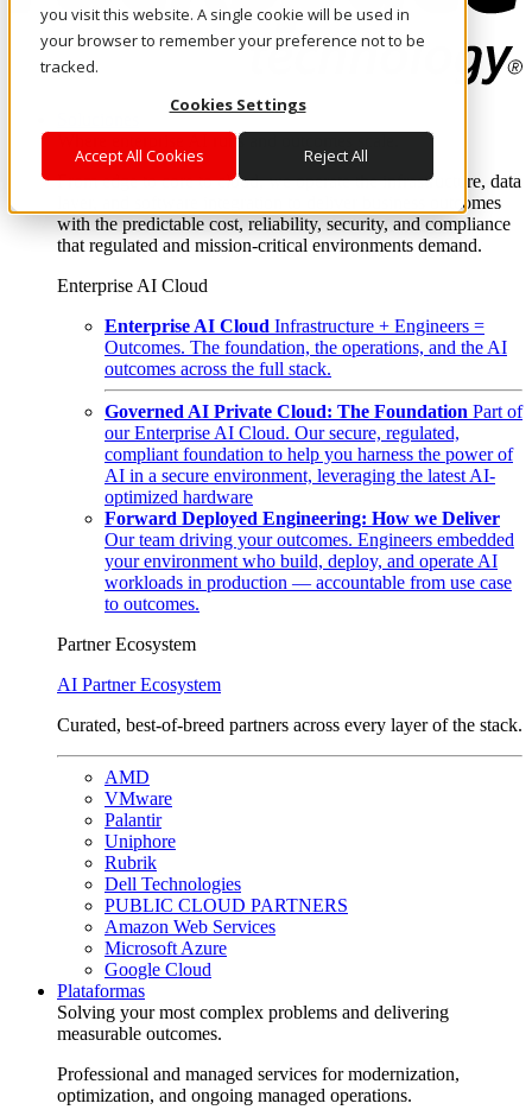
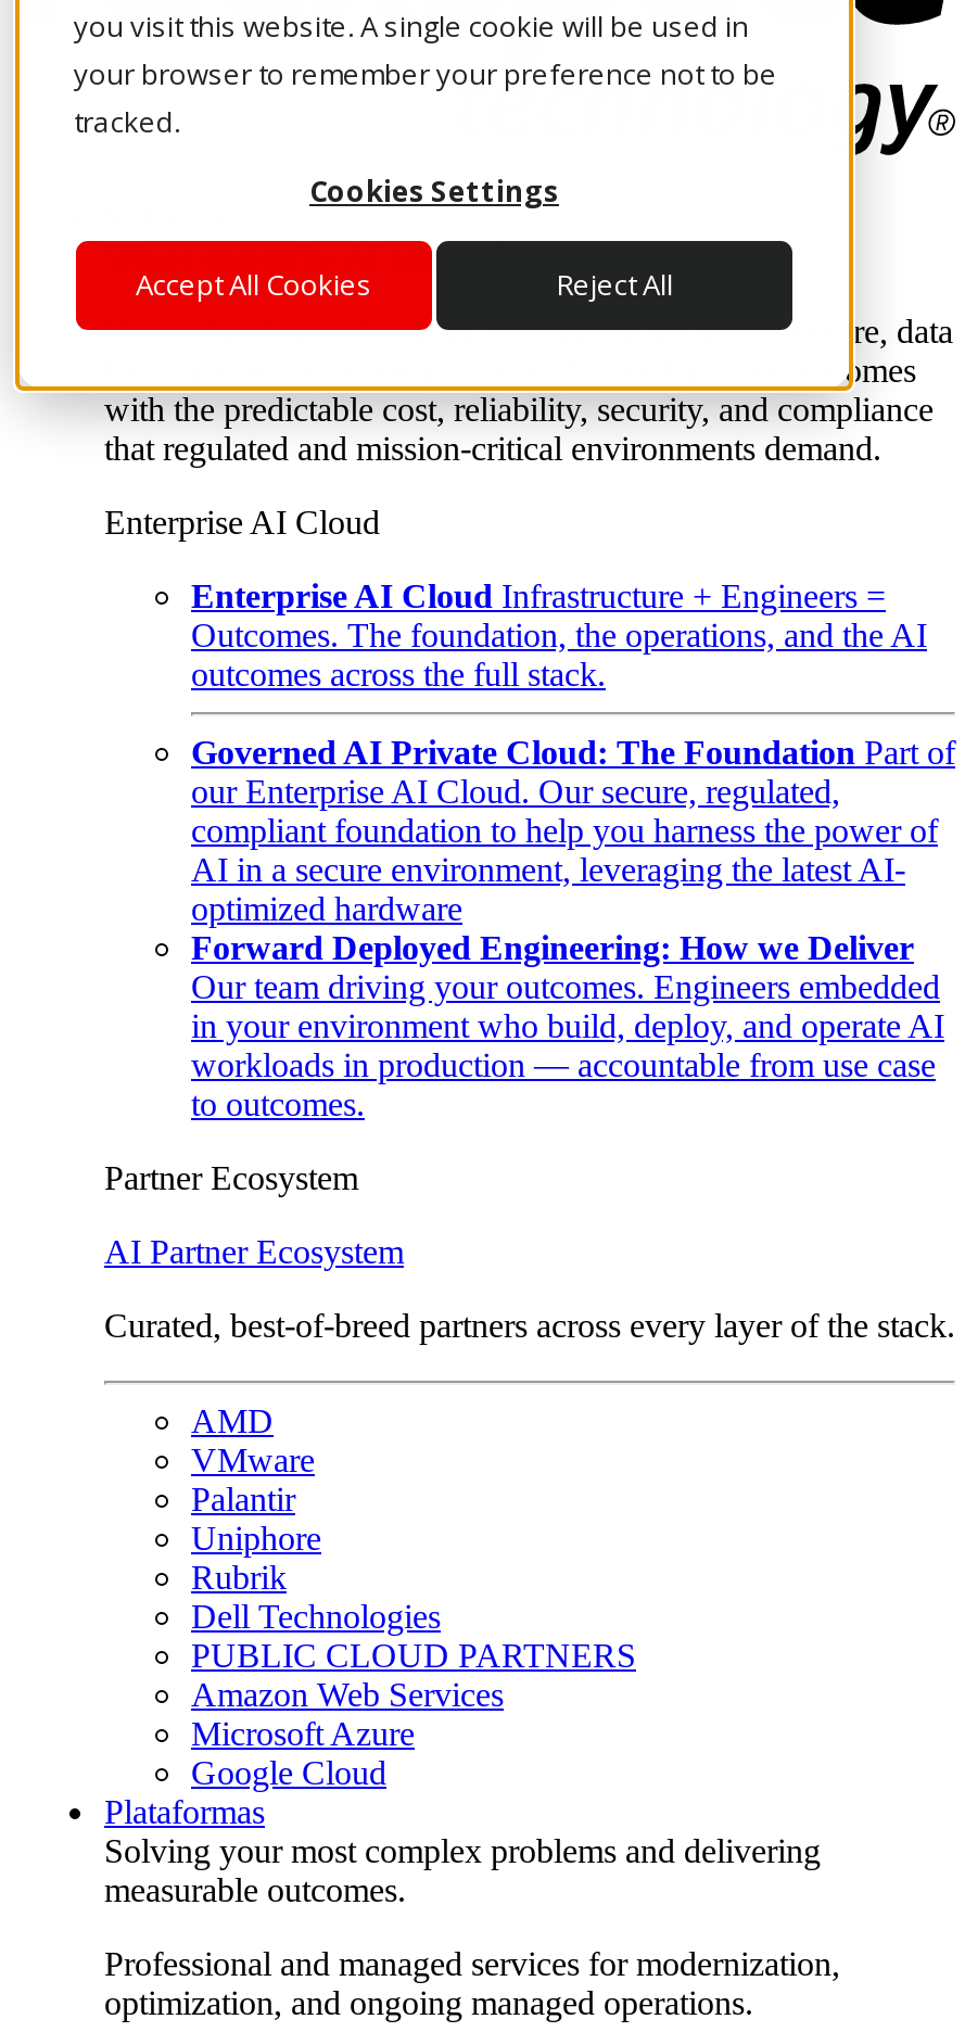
[104,551,498,571] your environment who build, deploy, and operate AI -> [191,1008,944,1045] in your environment who build, deploy, and operate AI

